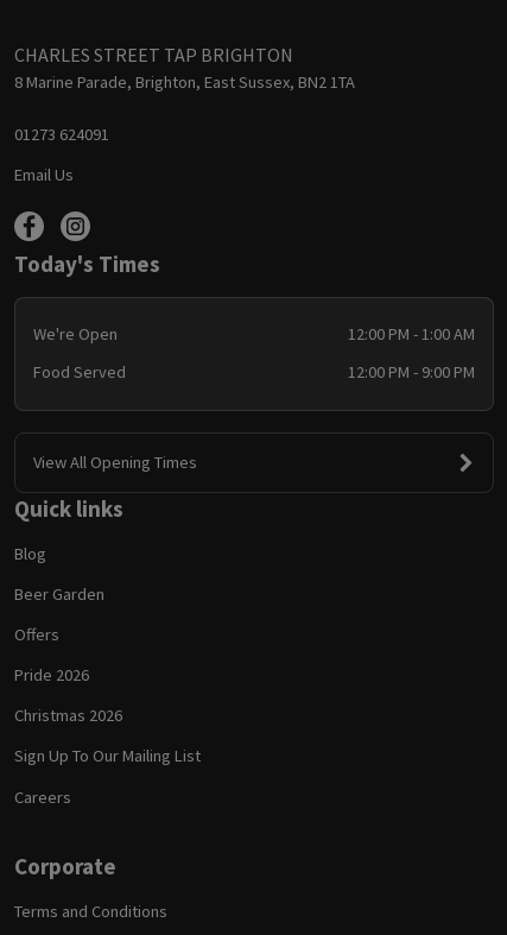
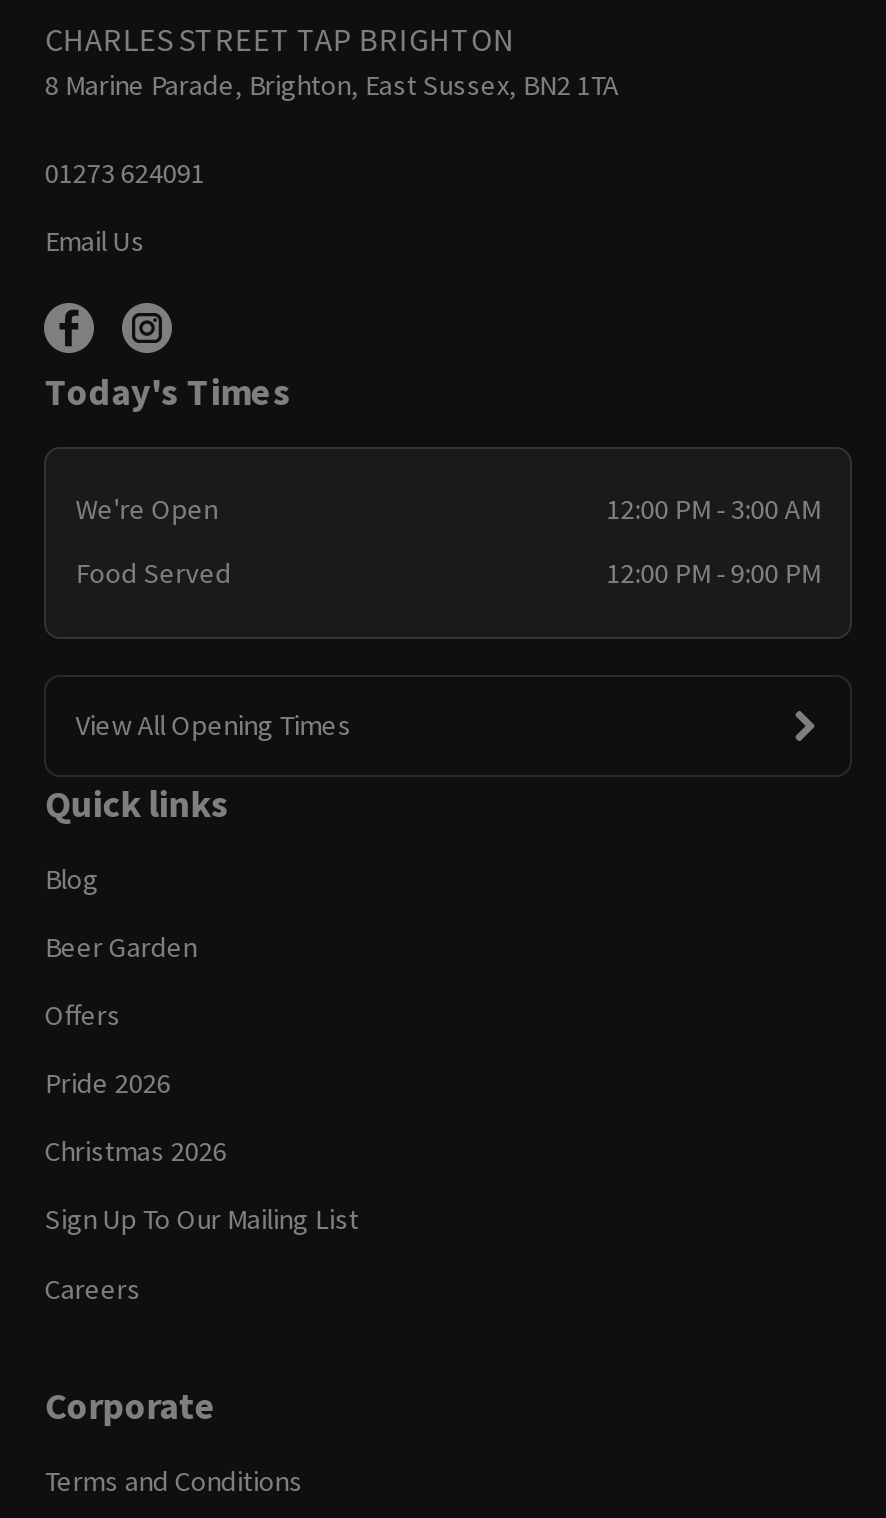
[348,323,475,344] 12:00 PM - 1:00 AM -> [606,491,820,527] 12:00 PM - 3:00 AM

